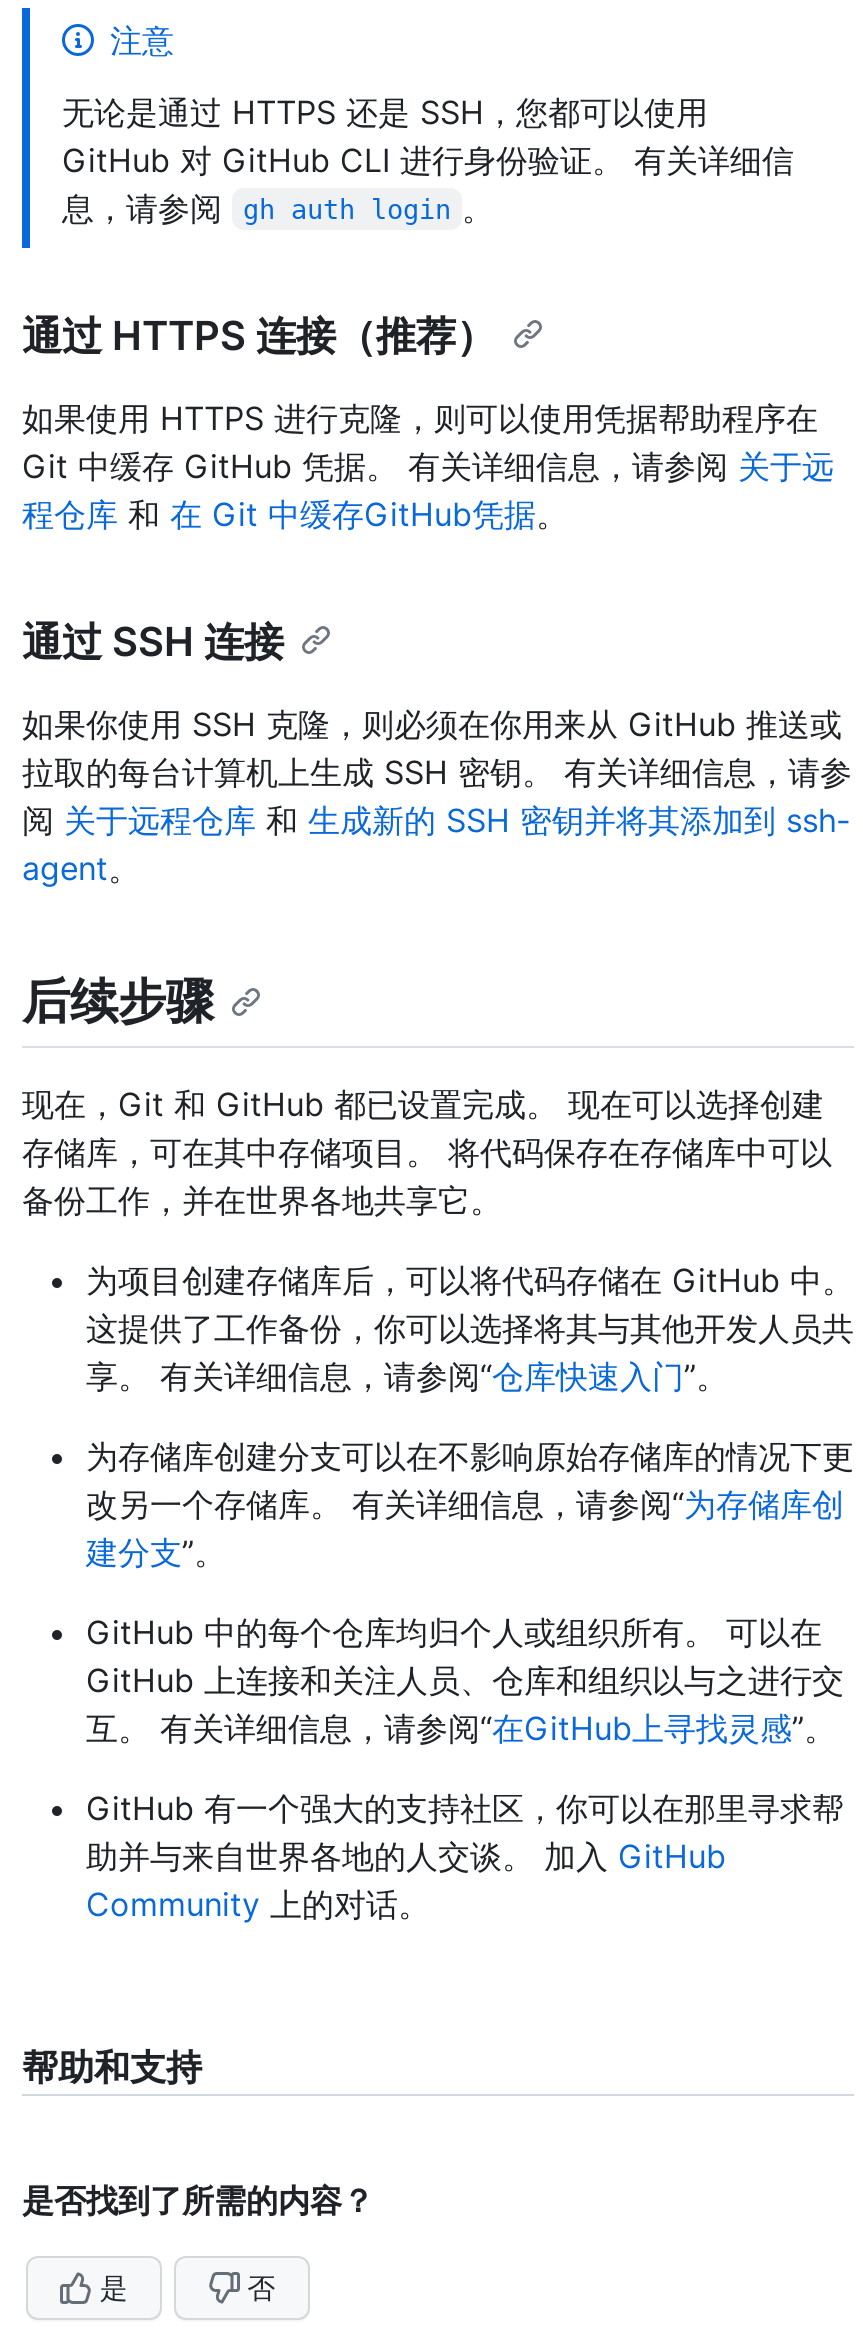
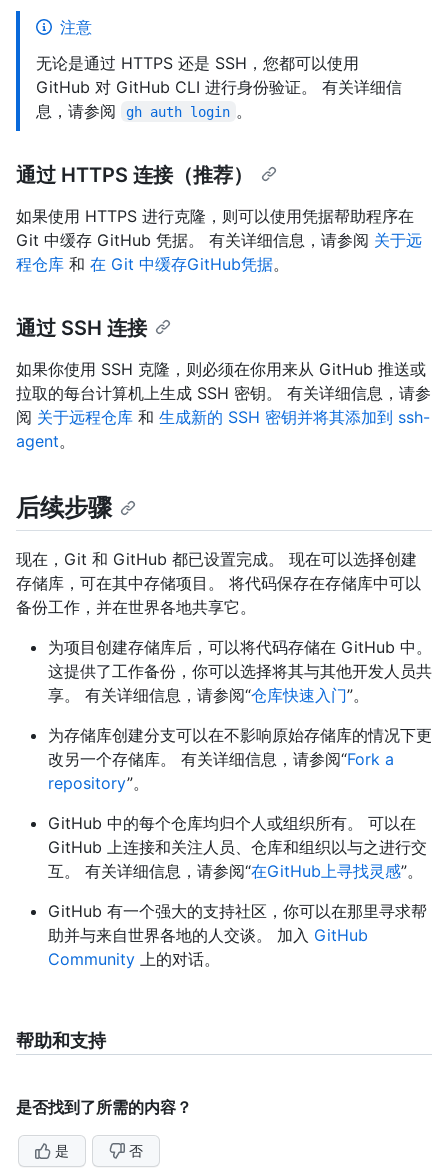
[86,1484,844,1572] 改另一个存储库。 有关详细信息，请参阅“为存储库创 | 建分支”。 -> [48,749,394,793] 改另一个存储库。 有关详细信息，请参阅“Fork a | repository”。

